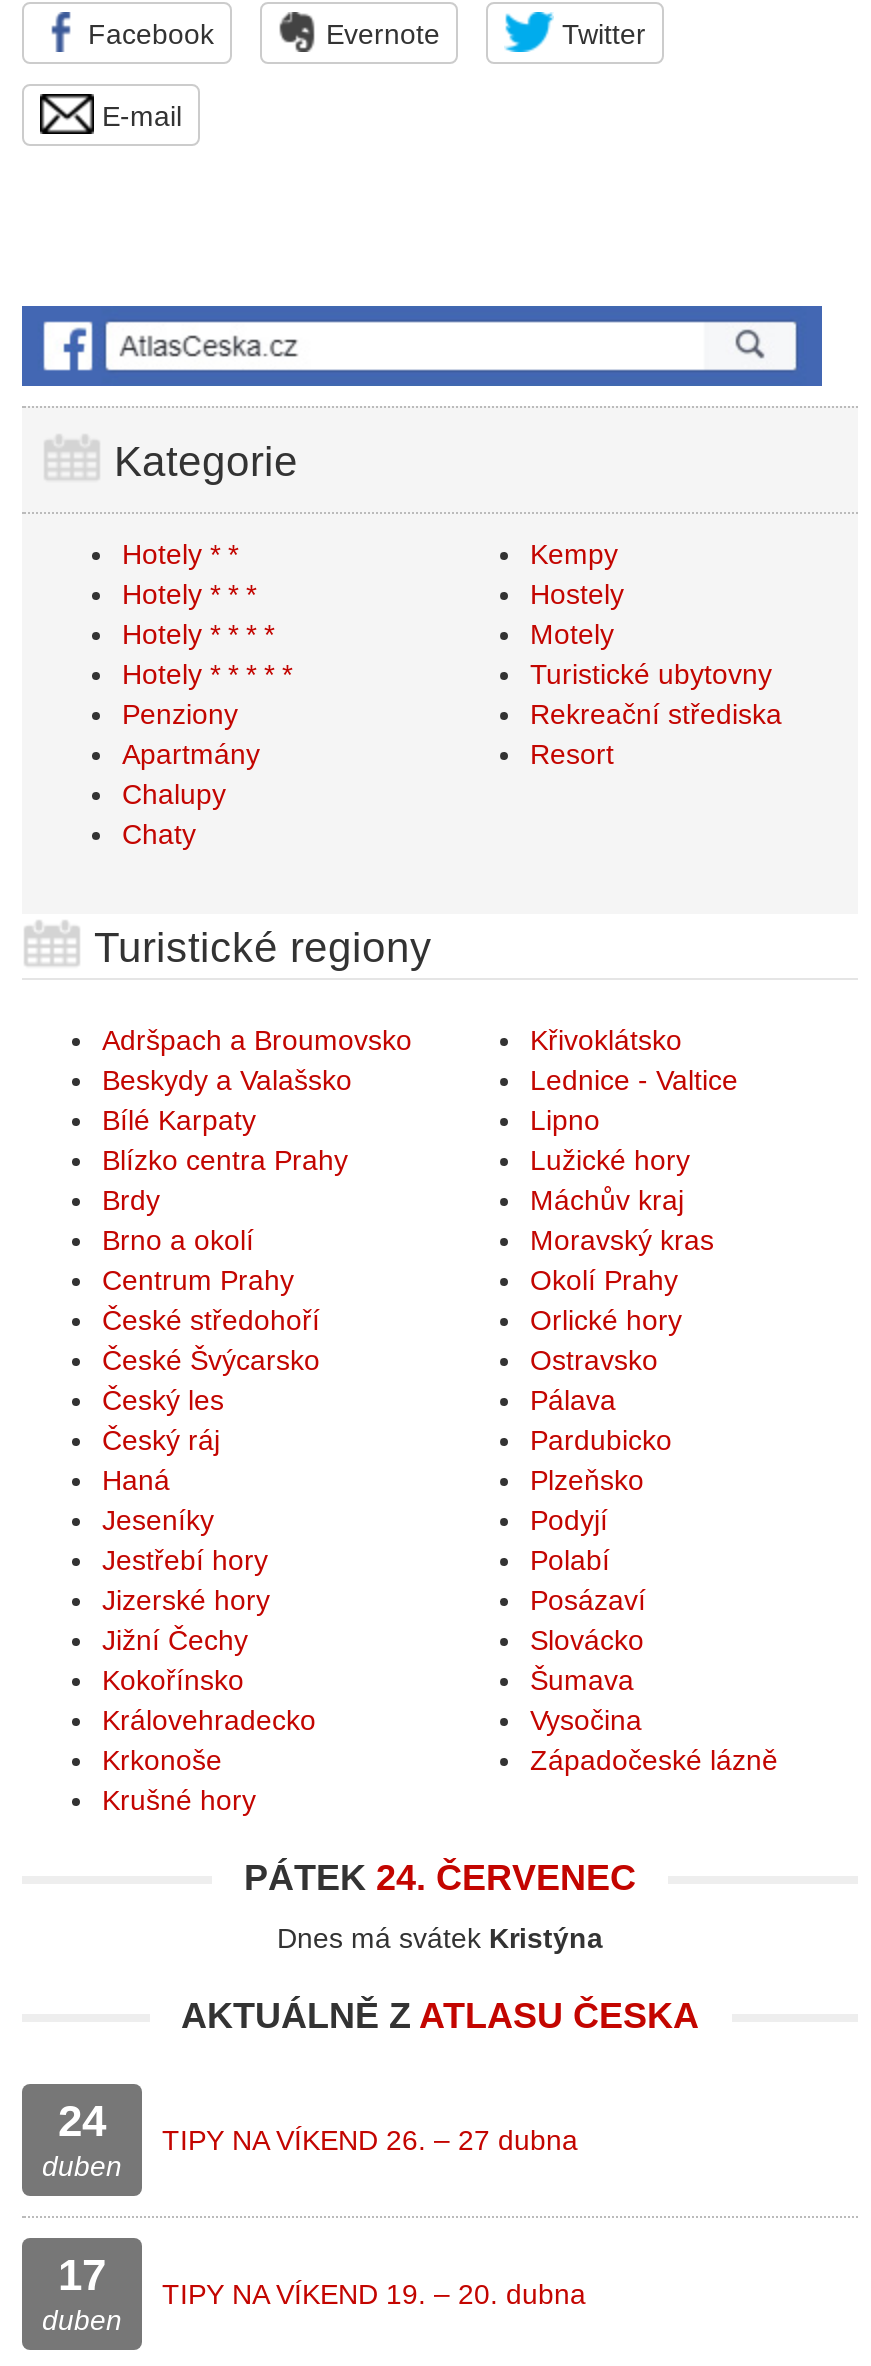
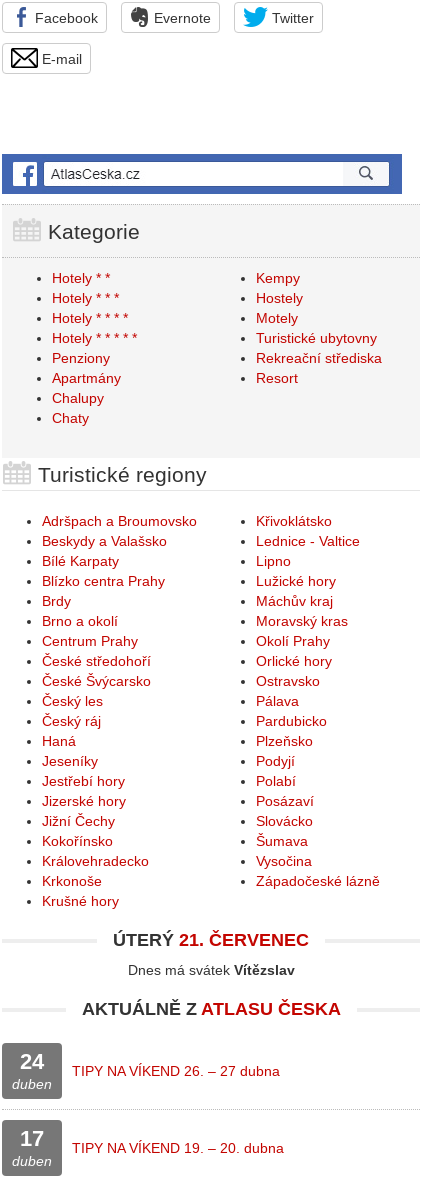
[244,1858,636,1898] PÁTEK 24. ČERVENEC -> [113,930,309,950] ÚTERÝ 21. ČERVENEC
[277,1922,603,1954] Dnes má svátek Kristýna -> [127,962,294,978] Dnes má svátek Vítězslav

